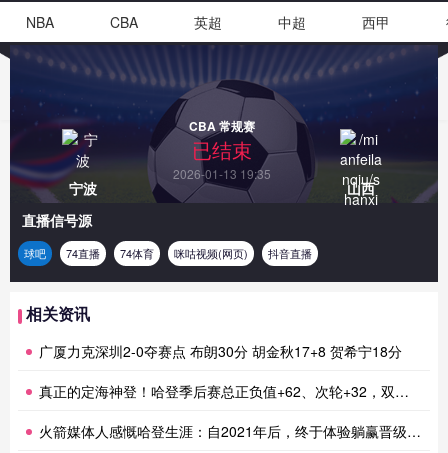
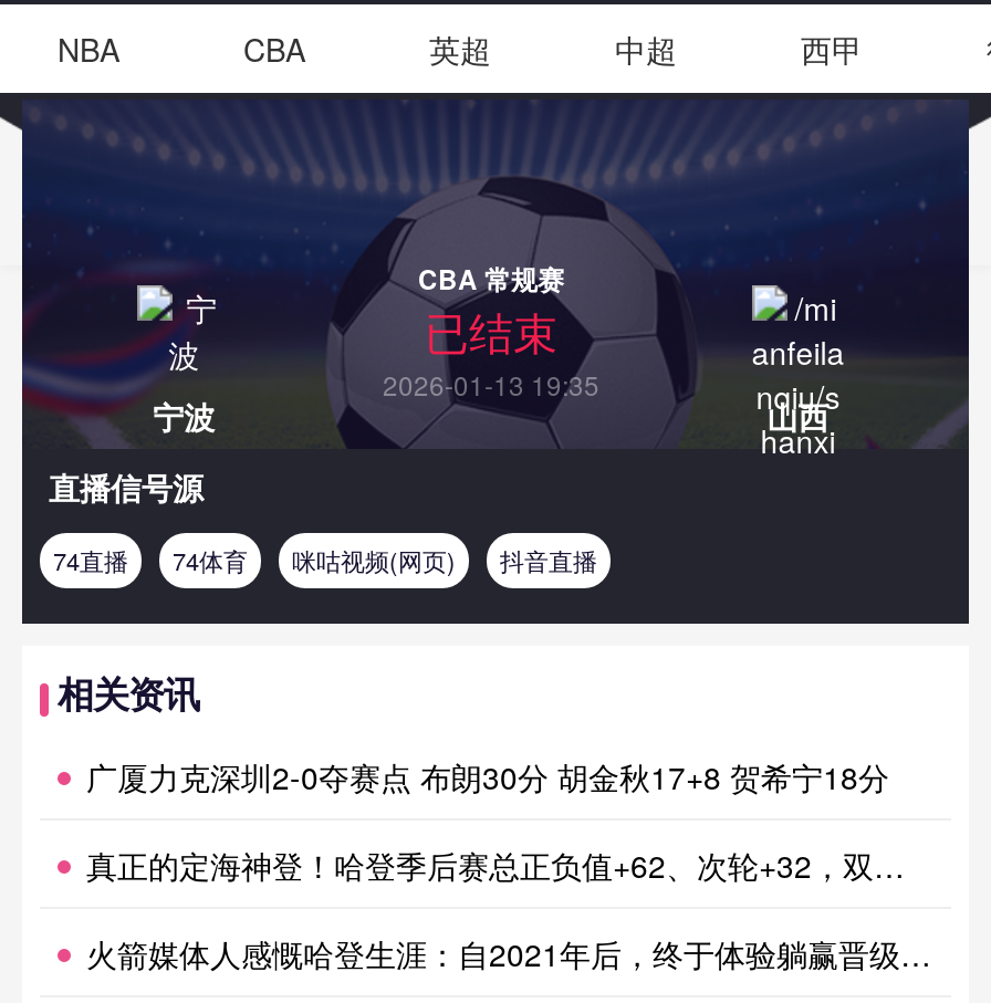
[24,245,46,261] 球吧 -> none

